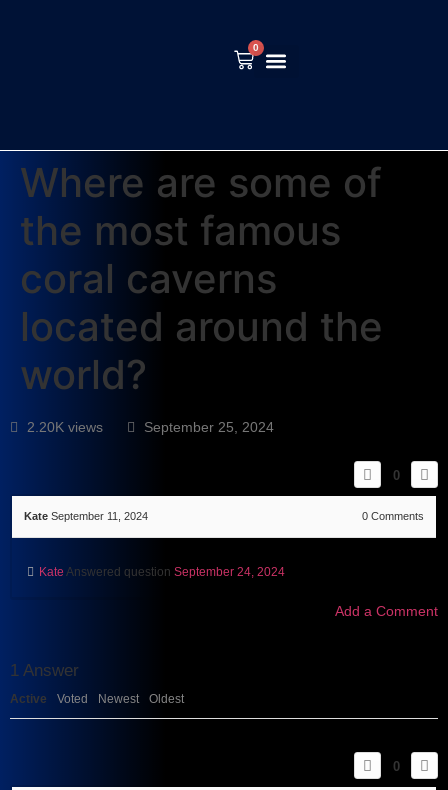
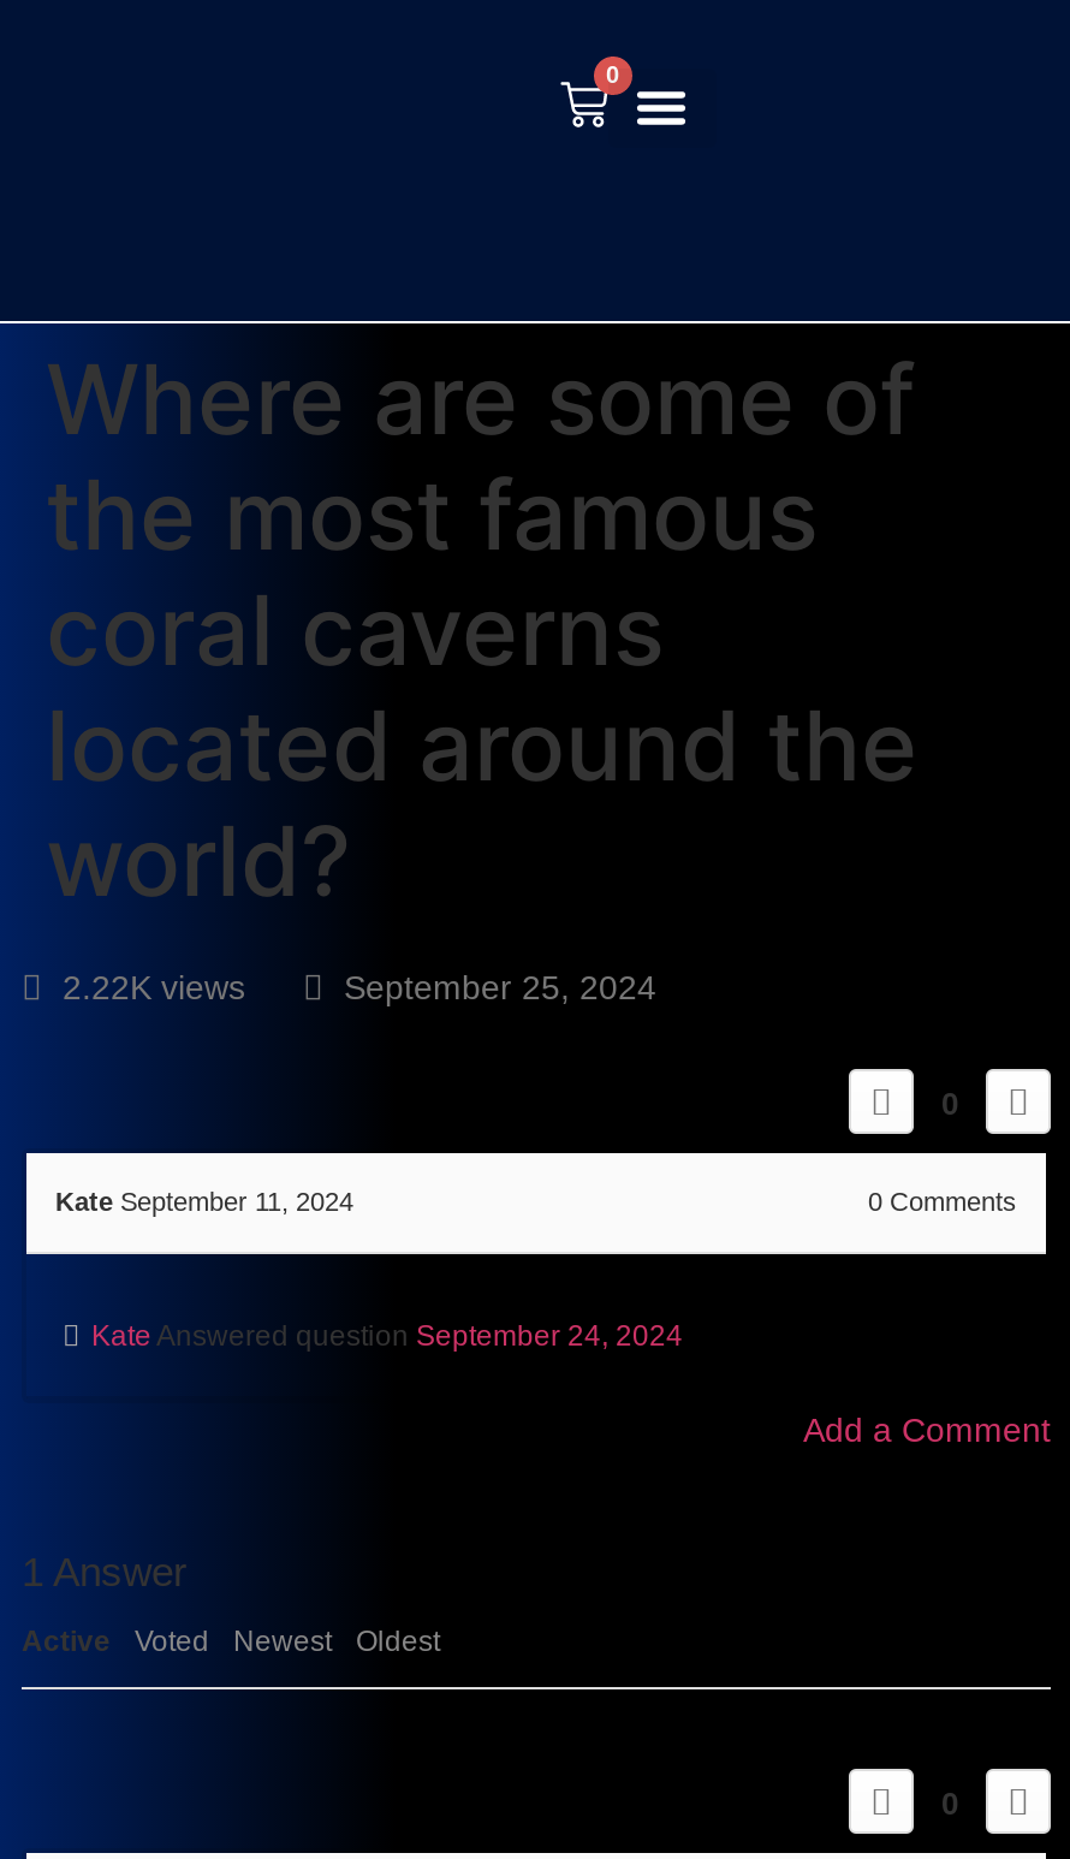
[27,419,103,435] 2.20K views -> [63,969,245,1007] 2.22K views

